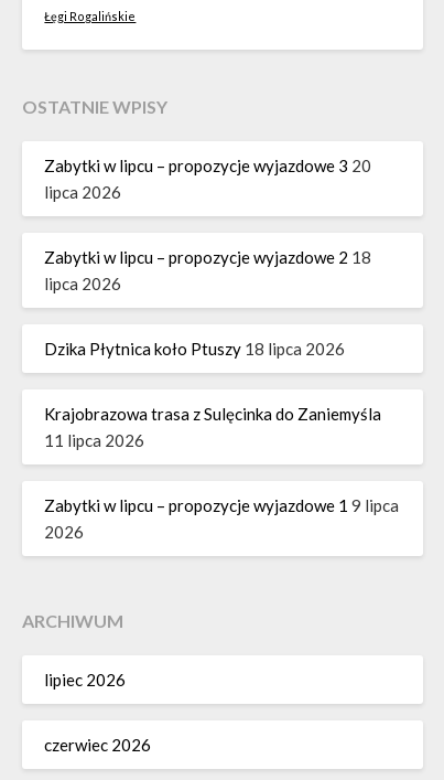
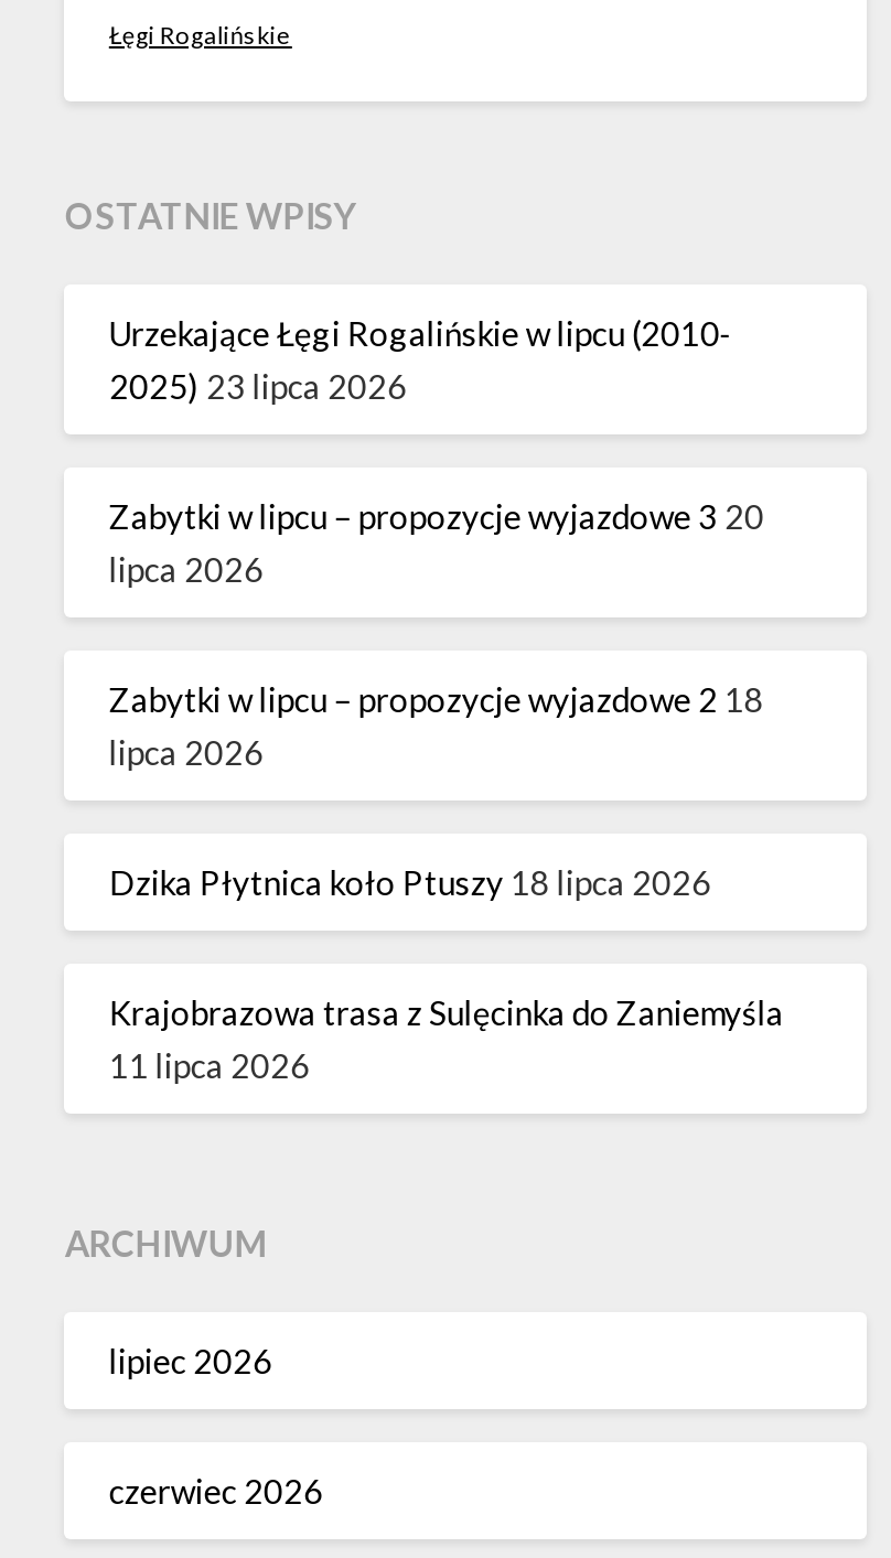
none -> [109,313,733,405] Urzekające Łęgi Rogalińskie w lipcu (2010- | 2025) 23 lipca 2026
moved [45,155,382,450] -> [109,496,784,1085]: Zabytki w lipcu – propozycje wyjazdowe 3 20 | lipca 2026 | Zabytki w lipcu – propozycje wyjazdowe 2 18 | lipca 2026 | Dzika Płytnica koło Ptuszy 18 lipca 2026 | Krajobrazowa trasa z Sulęcinka do Zaniemyśla | 11 lipca 2026
[45,495,399,541] Zabytki w lipcu – propozycje wyjazdowe 1 9 lipca | 2026 -> none

